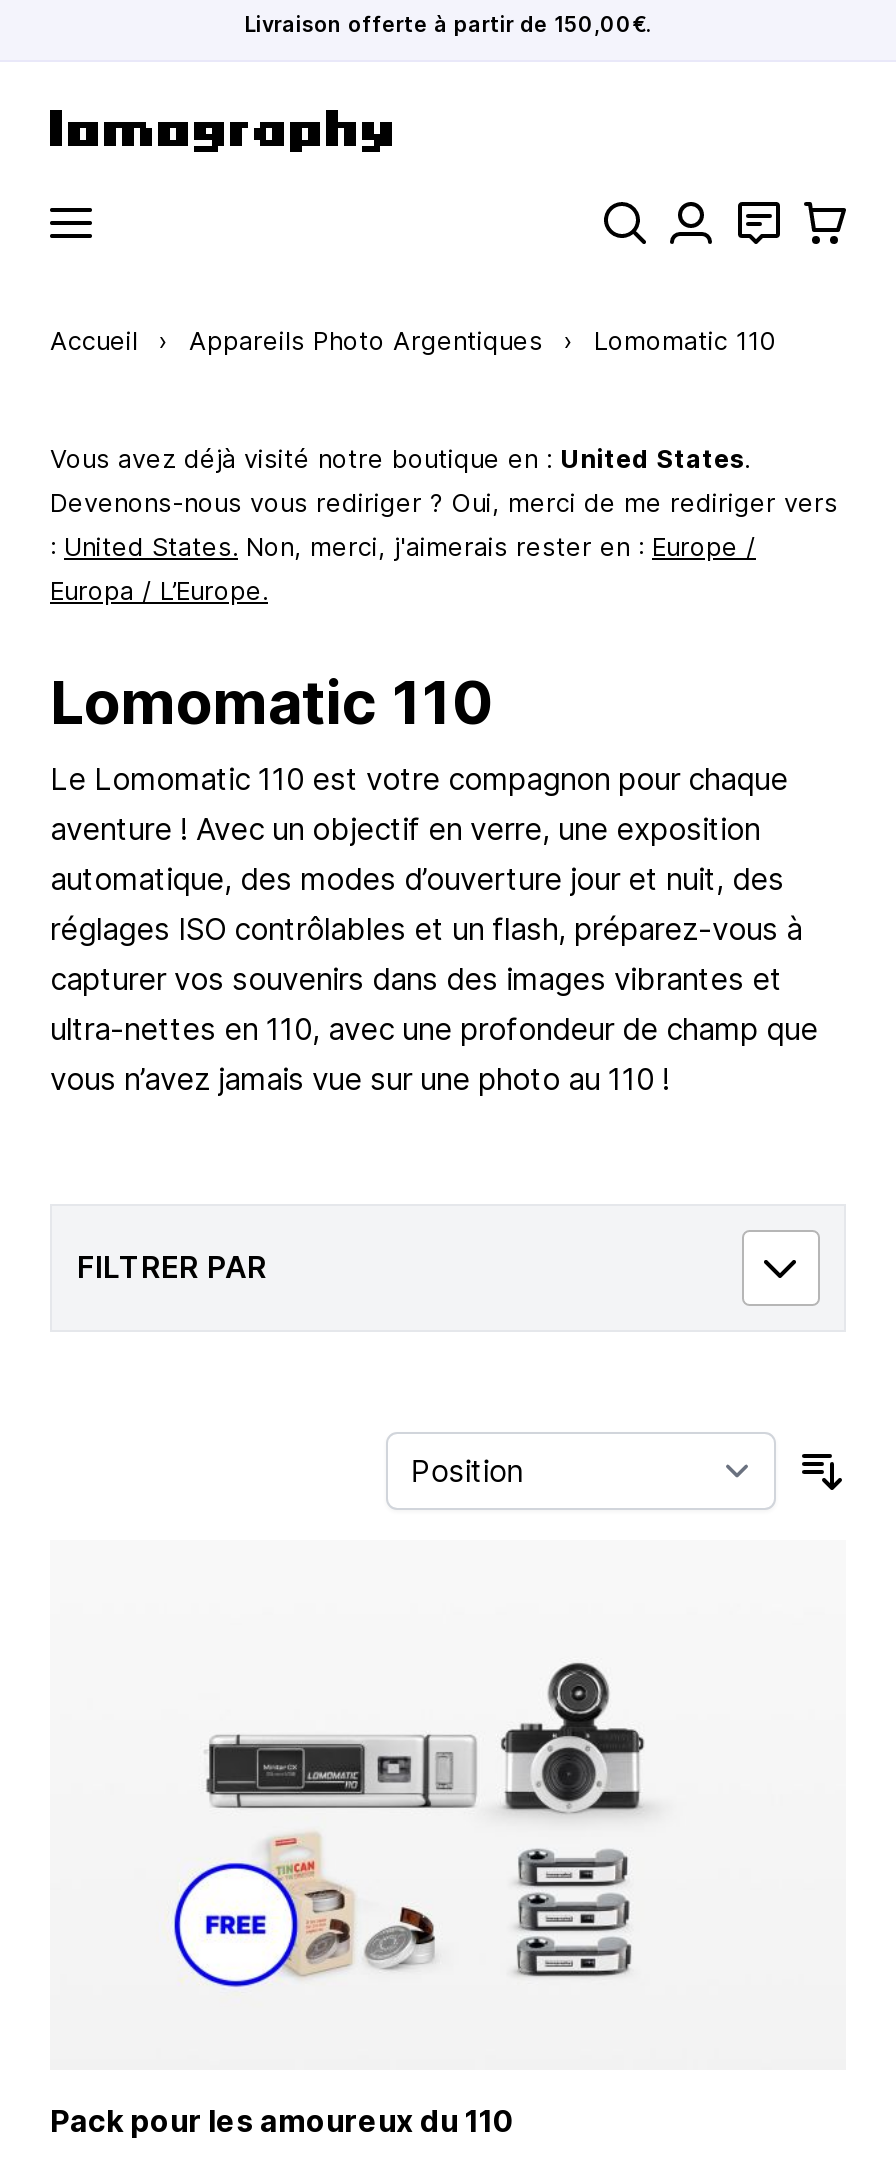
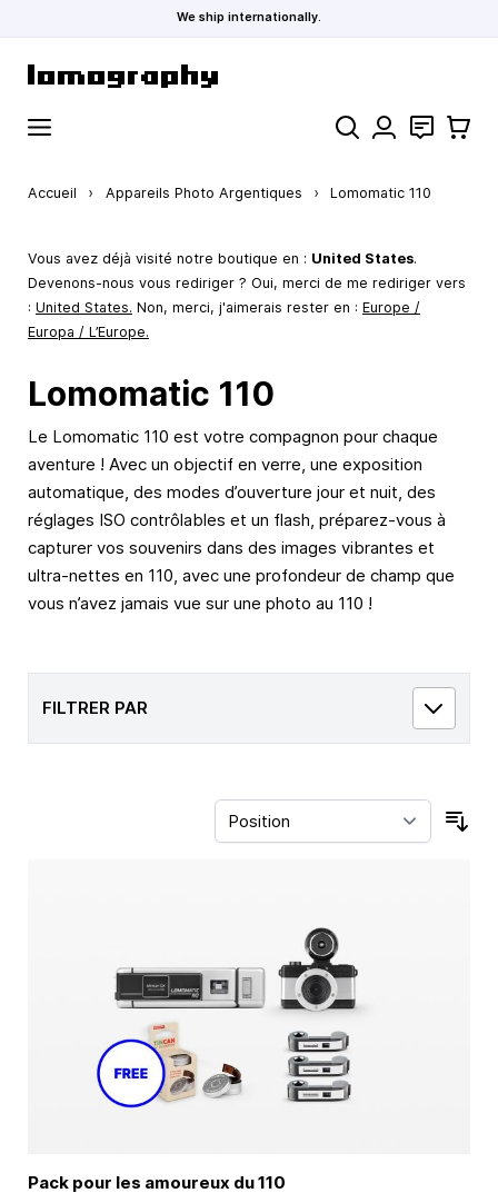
[244,12,652,38] Livraison offerte à partir de 150,00€. -> [177,10,321,25] We ship internationally.

